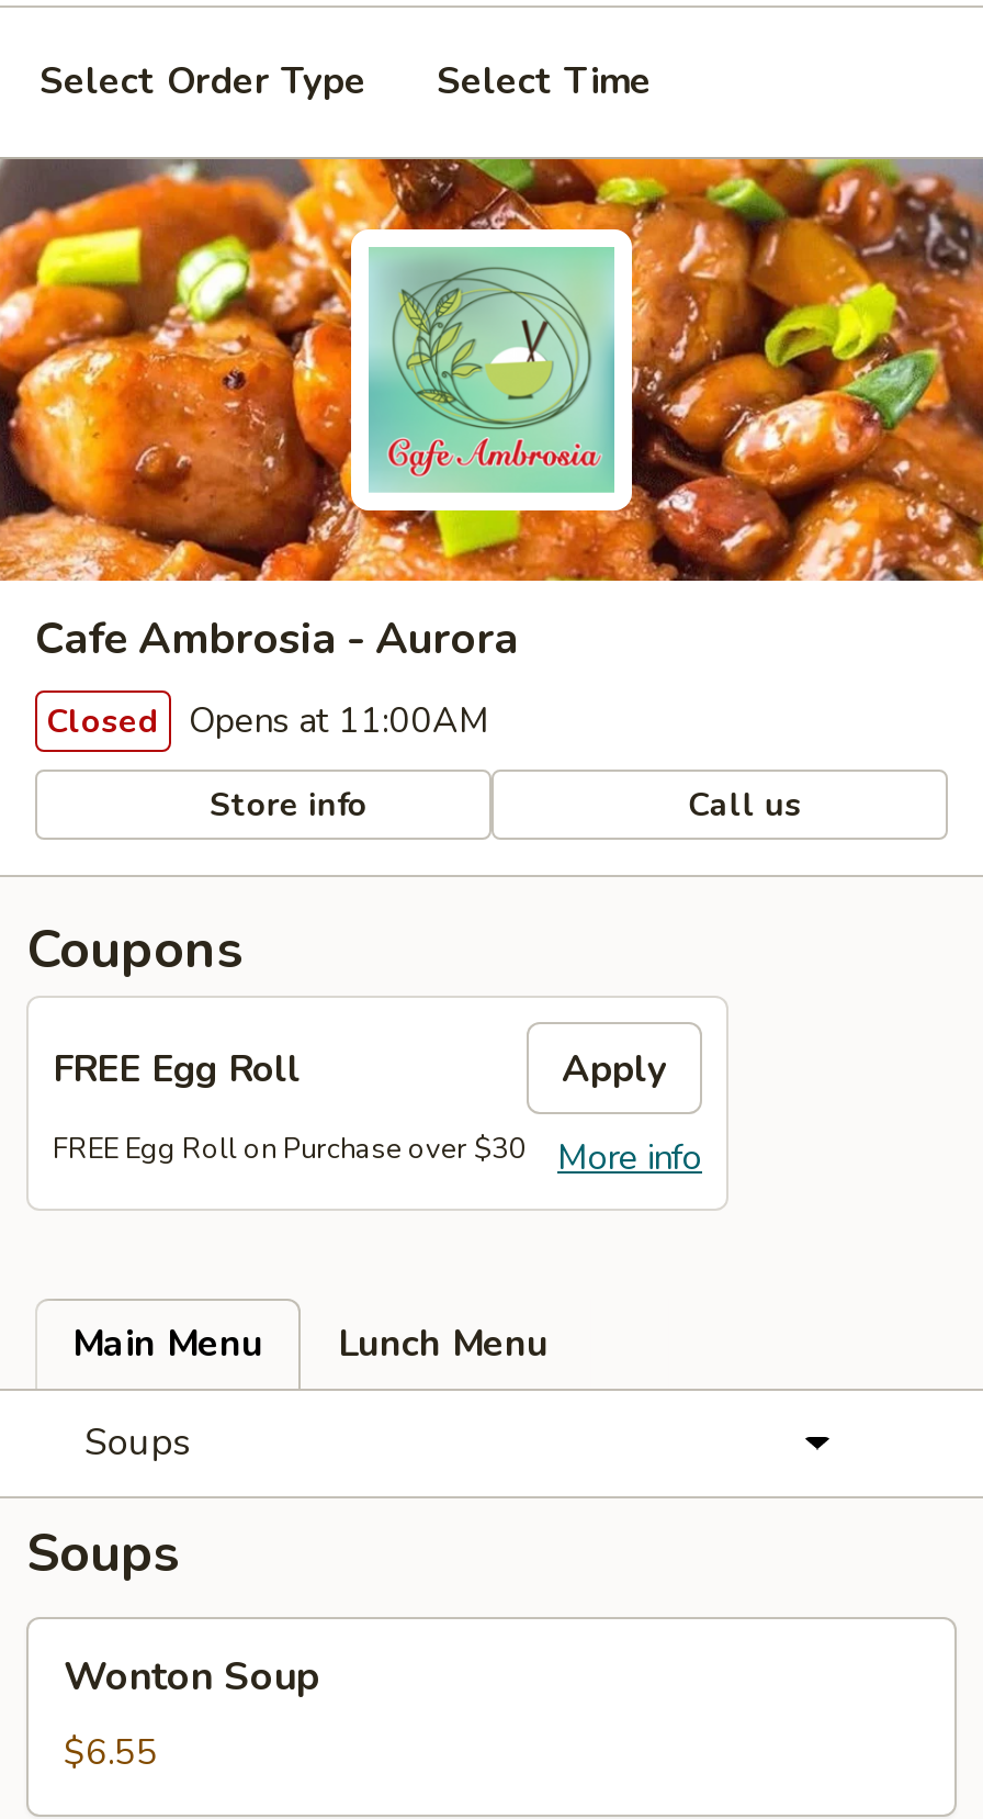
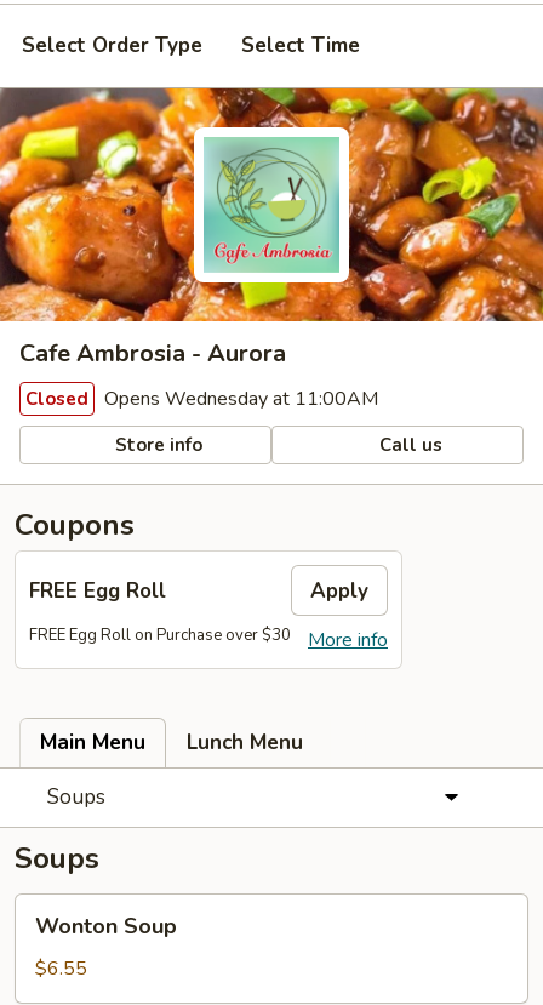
[46,697,489,745] Closed Opens at 11:00AM -> [25,386,378,412] Closed Opens Wednesday at 11:00AM

